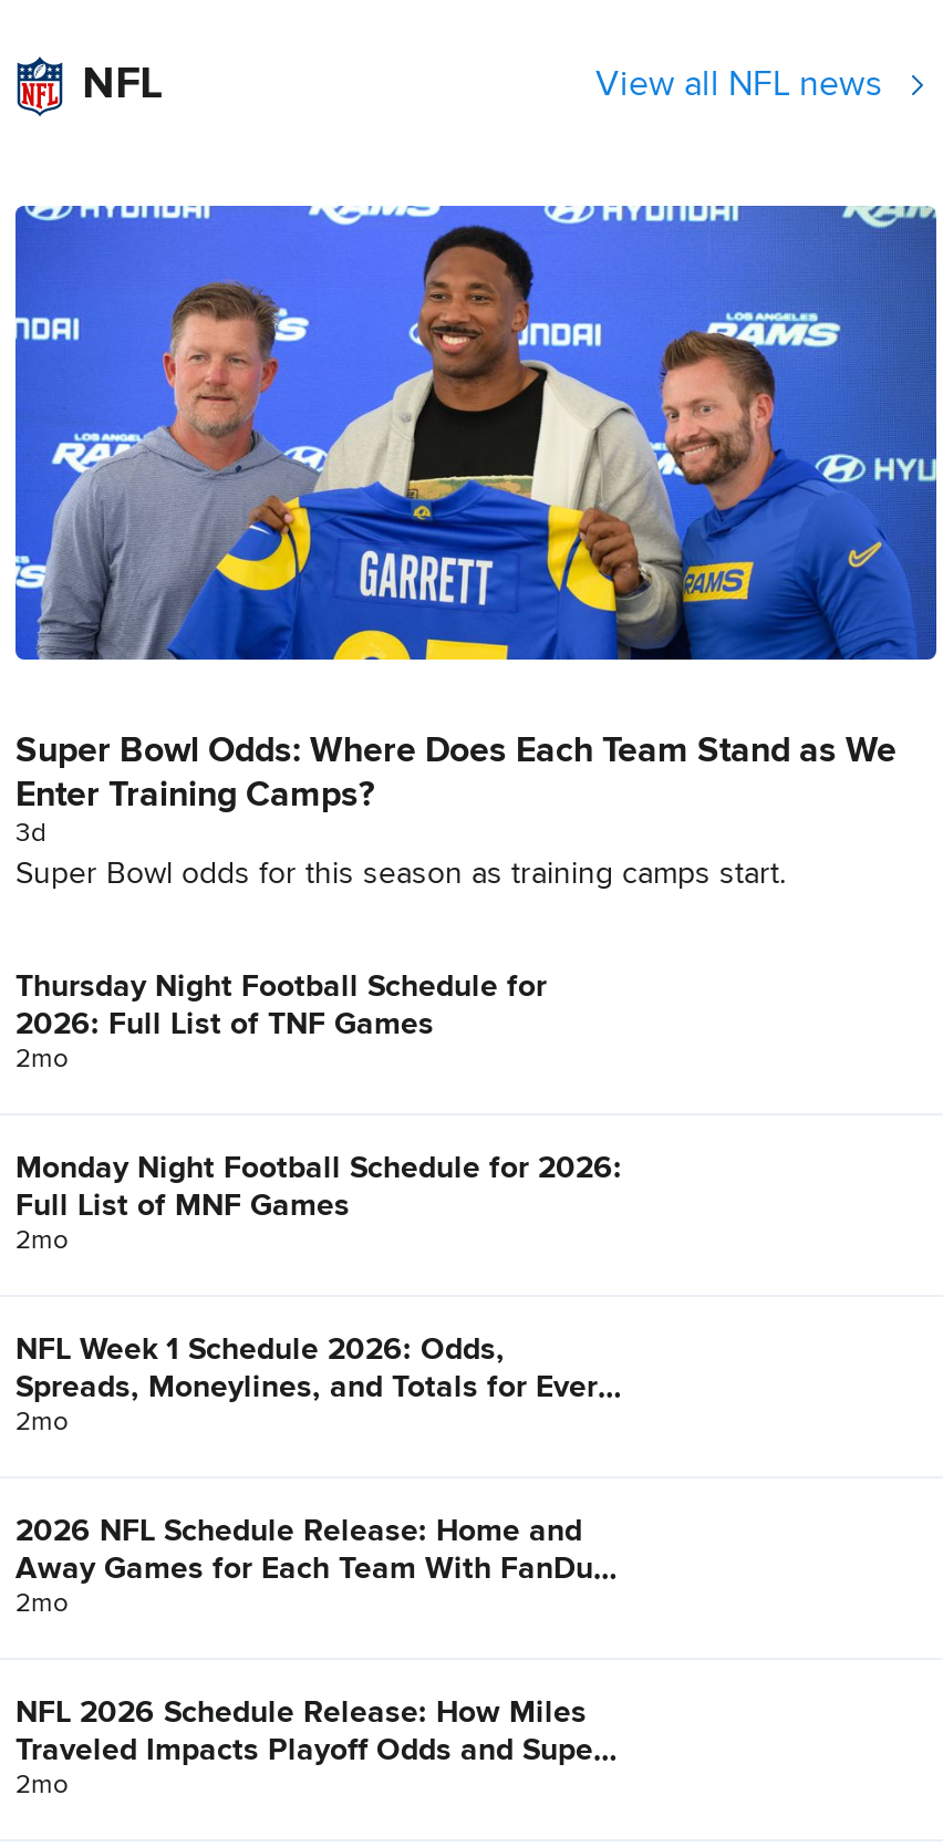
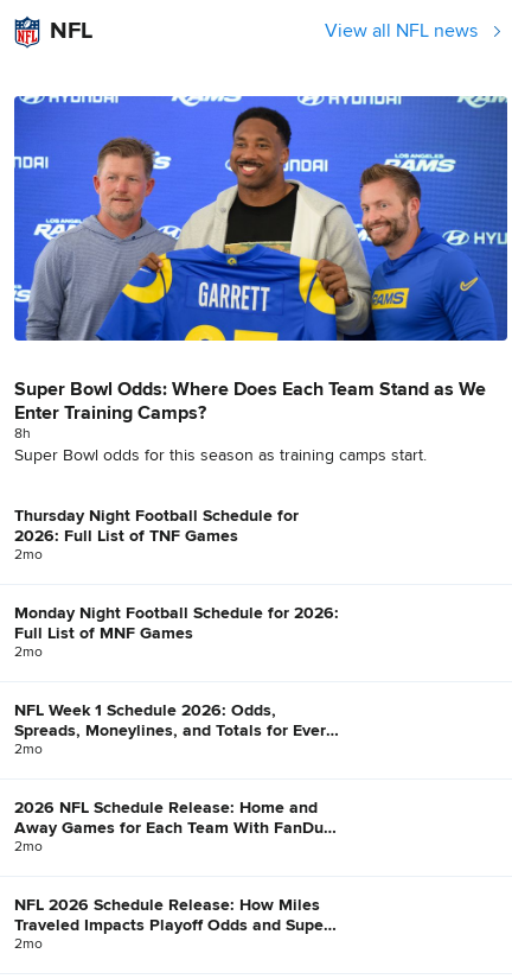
[15,822,46,848] 3d -> [14,427,31,441] 8h

